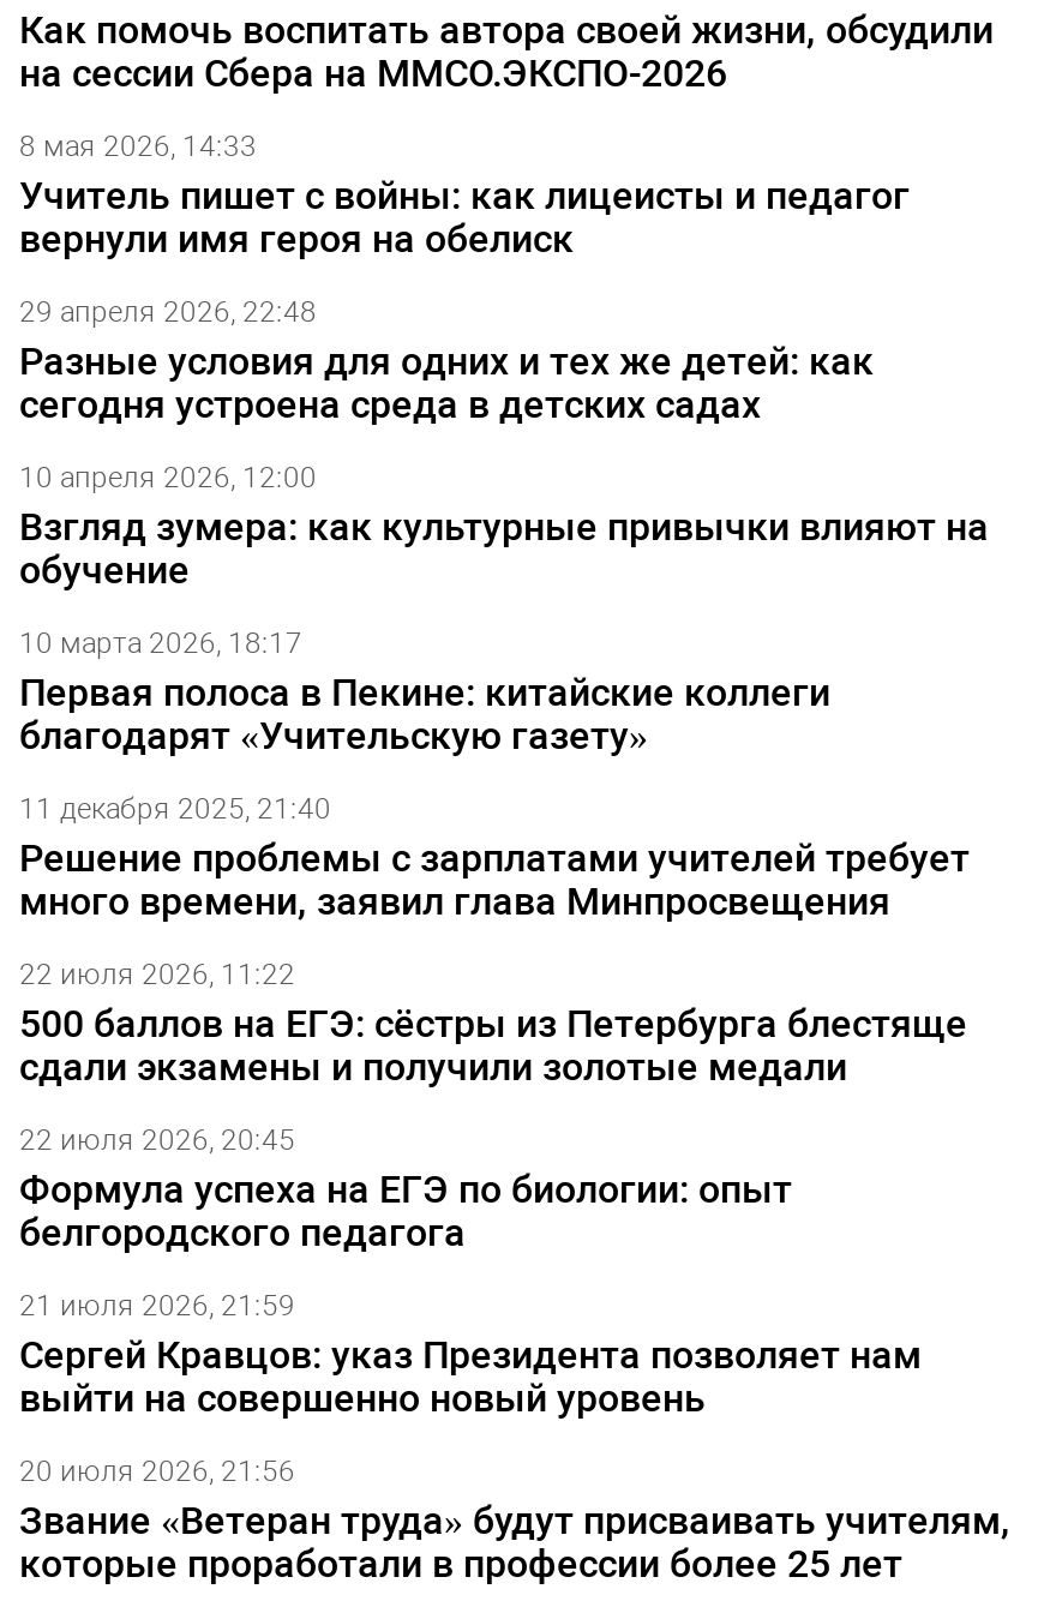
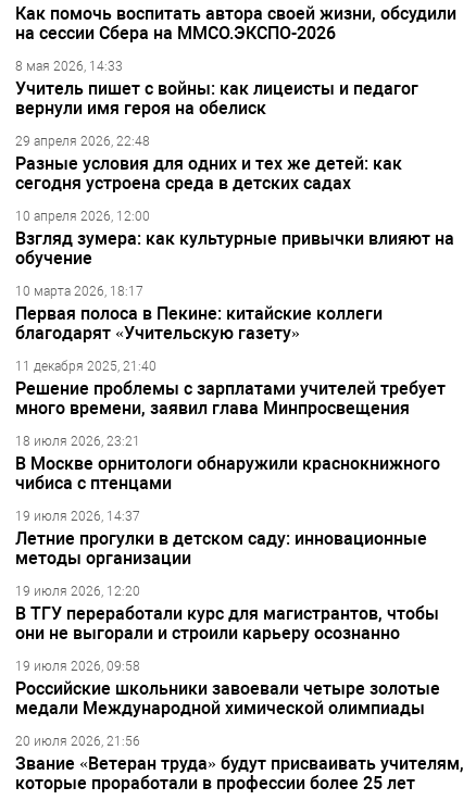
[19,957,967,1420] 22 июля 2026, 11:22 | 500 баллов на ЕГЭ: сёстры из Петербурга блестяще | сдали экзамены и получили золотые медали | 22 июля 2026, 20:45 | Формула успеха на ЕГЭ по биологии: опыт | белгородского педагога | 21 июля 2026, 21:59 | Сергей Кравцов: указ Президента позволяет нам | выйти на совершенно новый уровень -> [15,433,440,718] 18 июля 2026, 23:21 | В Москве орнитологи обнаружили краснокнижного | чибиса с птенцами | 19 июля 2026, 14:37 | Летние прогулки в детском саду: инновационные | методы организации | 19 июля 2026, 12:20 | В ТГУ переработали курс для магистрантов, чтобы | они не выгорали и строили карьеру осознанно | 19 июля 2026, 09:58 | Российские школьники завоевали четыре золотые | медали Международной химической олимпиады

